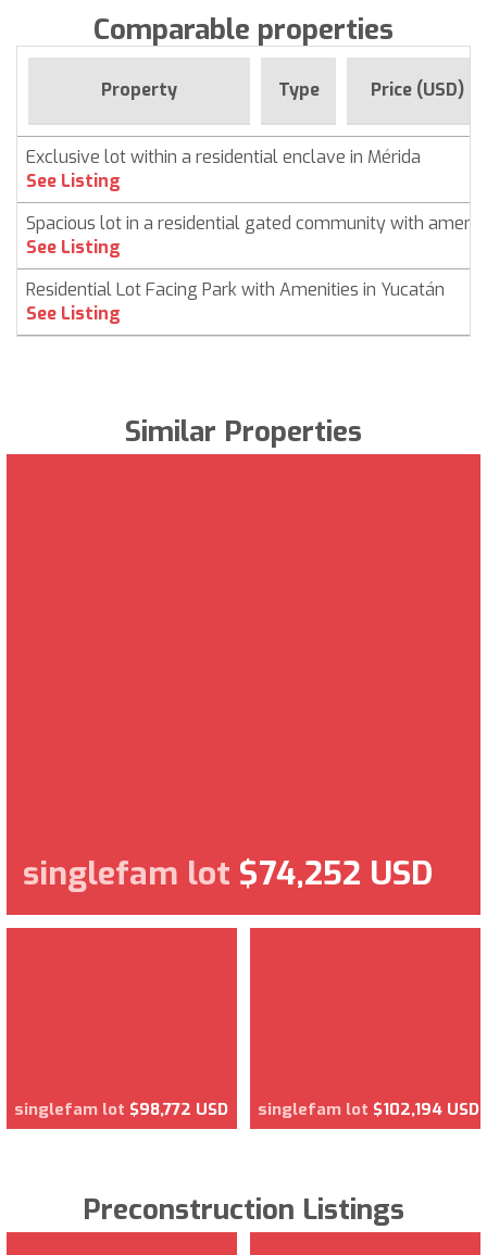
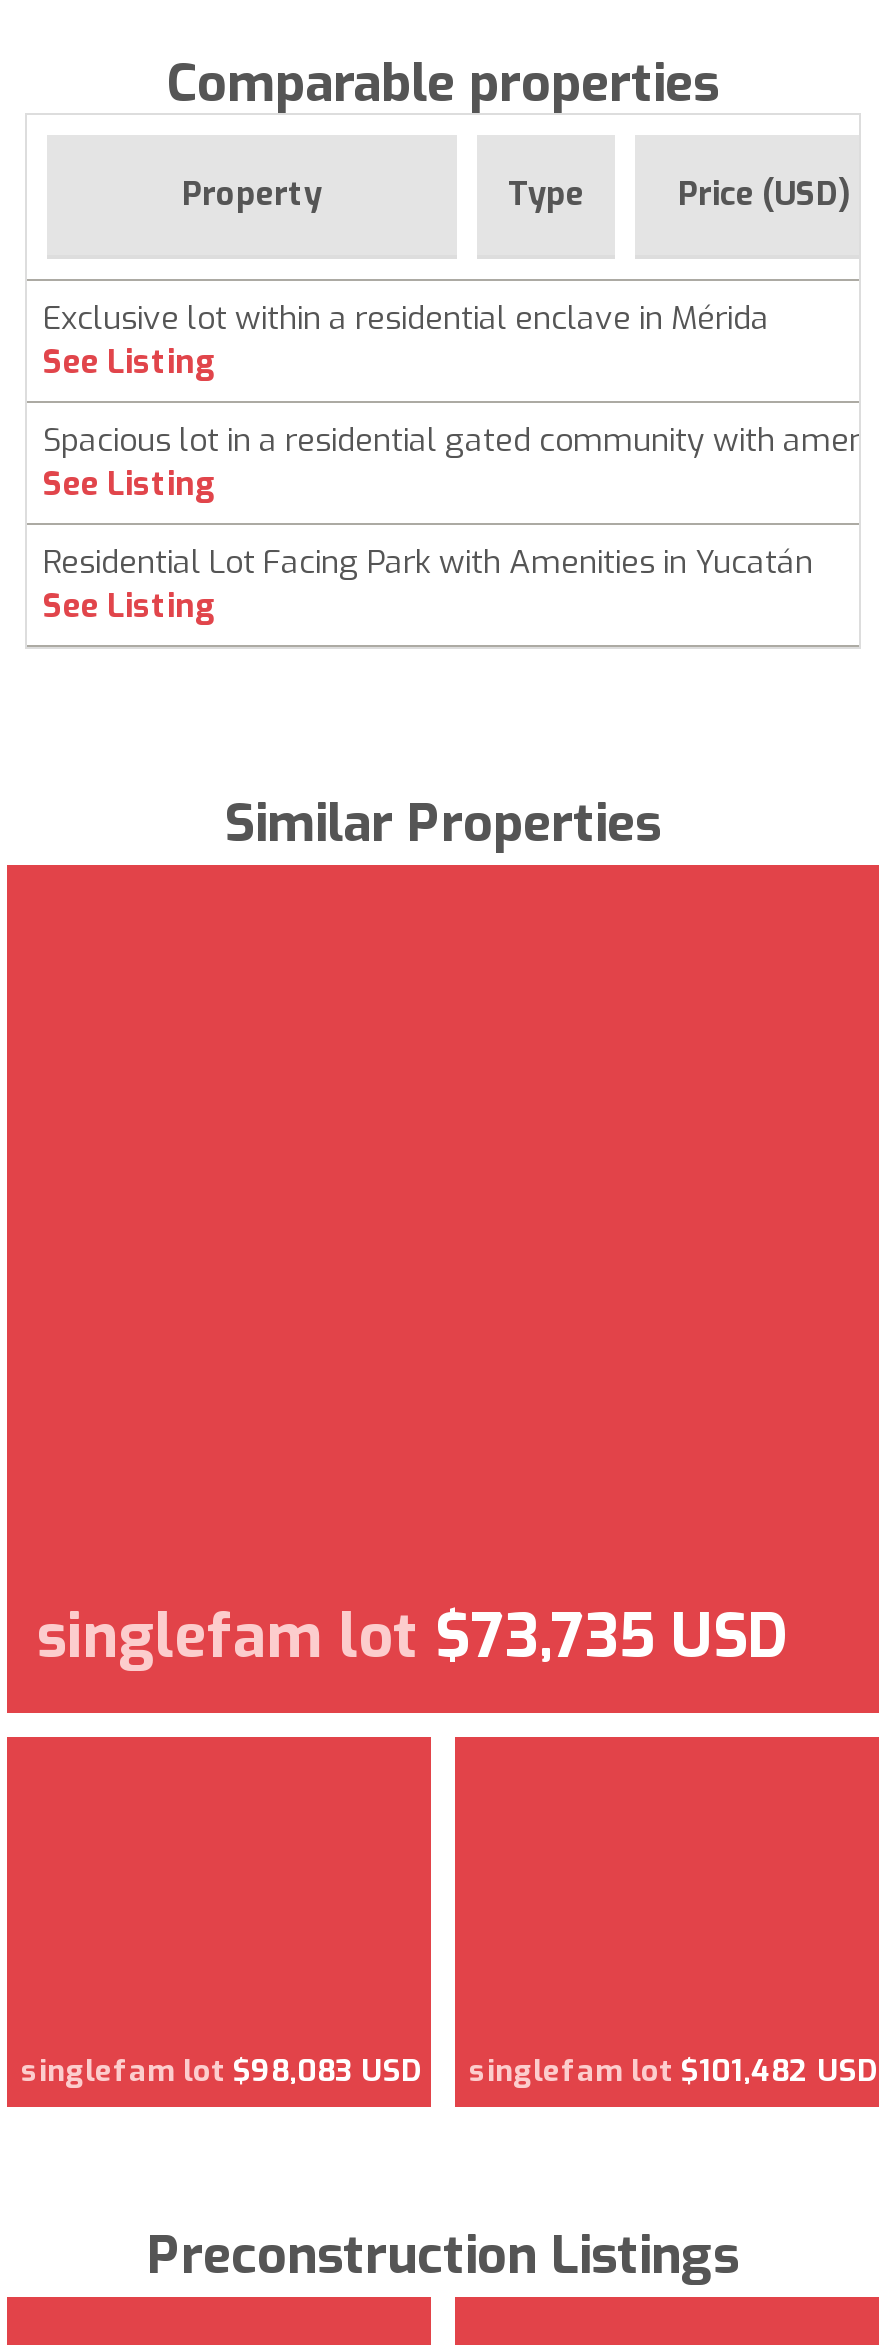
[23,851,433,895] singlefam lot $74,252 USD -> [37,1596,787,1676] singlefam lot $73,735 USD
[14,1098,228,1120] singlefam lot $98,772 USD -> [21,2050,421,2090] singlefam lot $98,083 USD
[258,1098,479,1120] singlefam lot $102,194 USD -> [469,2050,877,2090] singlefam lot $101,482 USD

